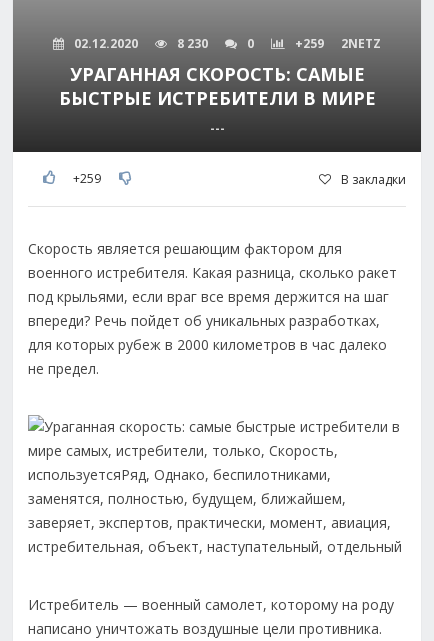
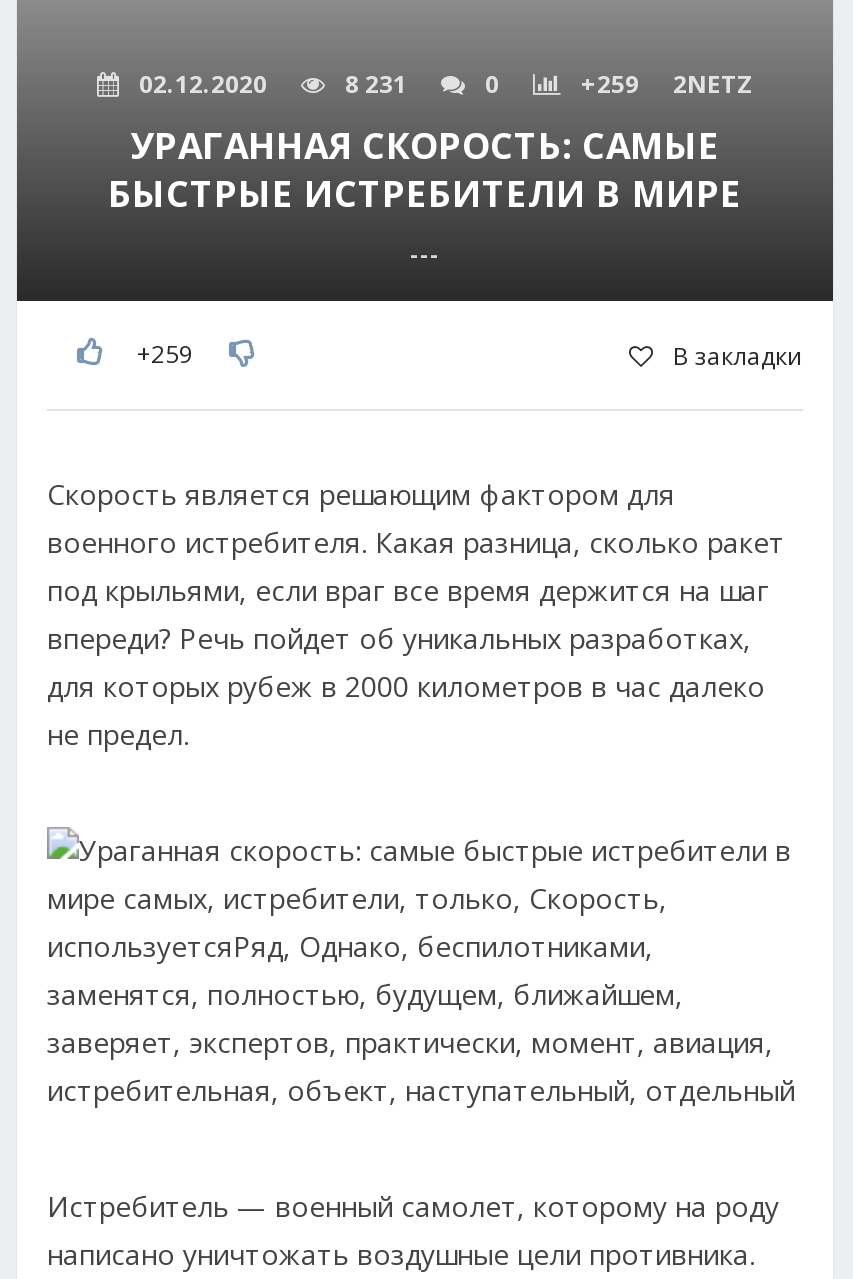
[177,35,208,52] 8 230 -> [345,67,407,101] 8 231

